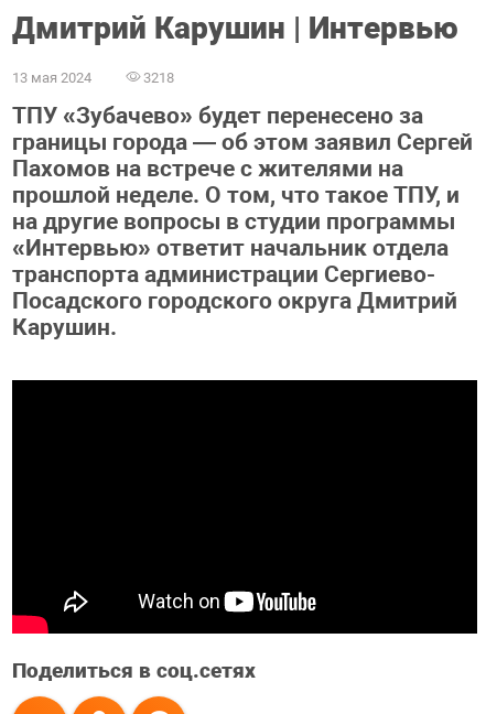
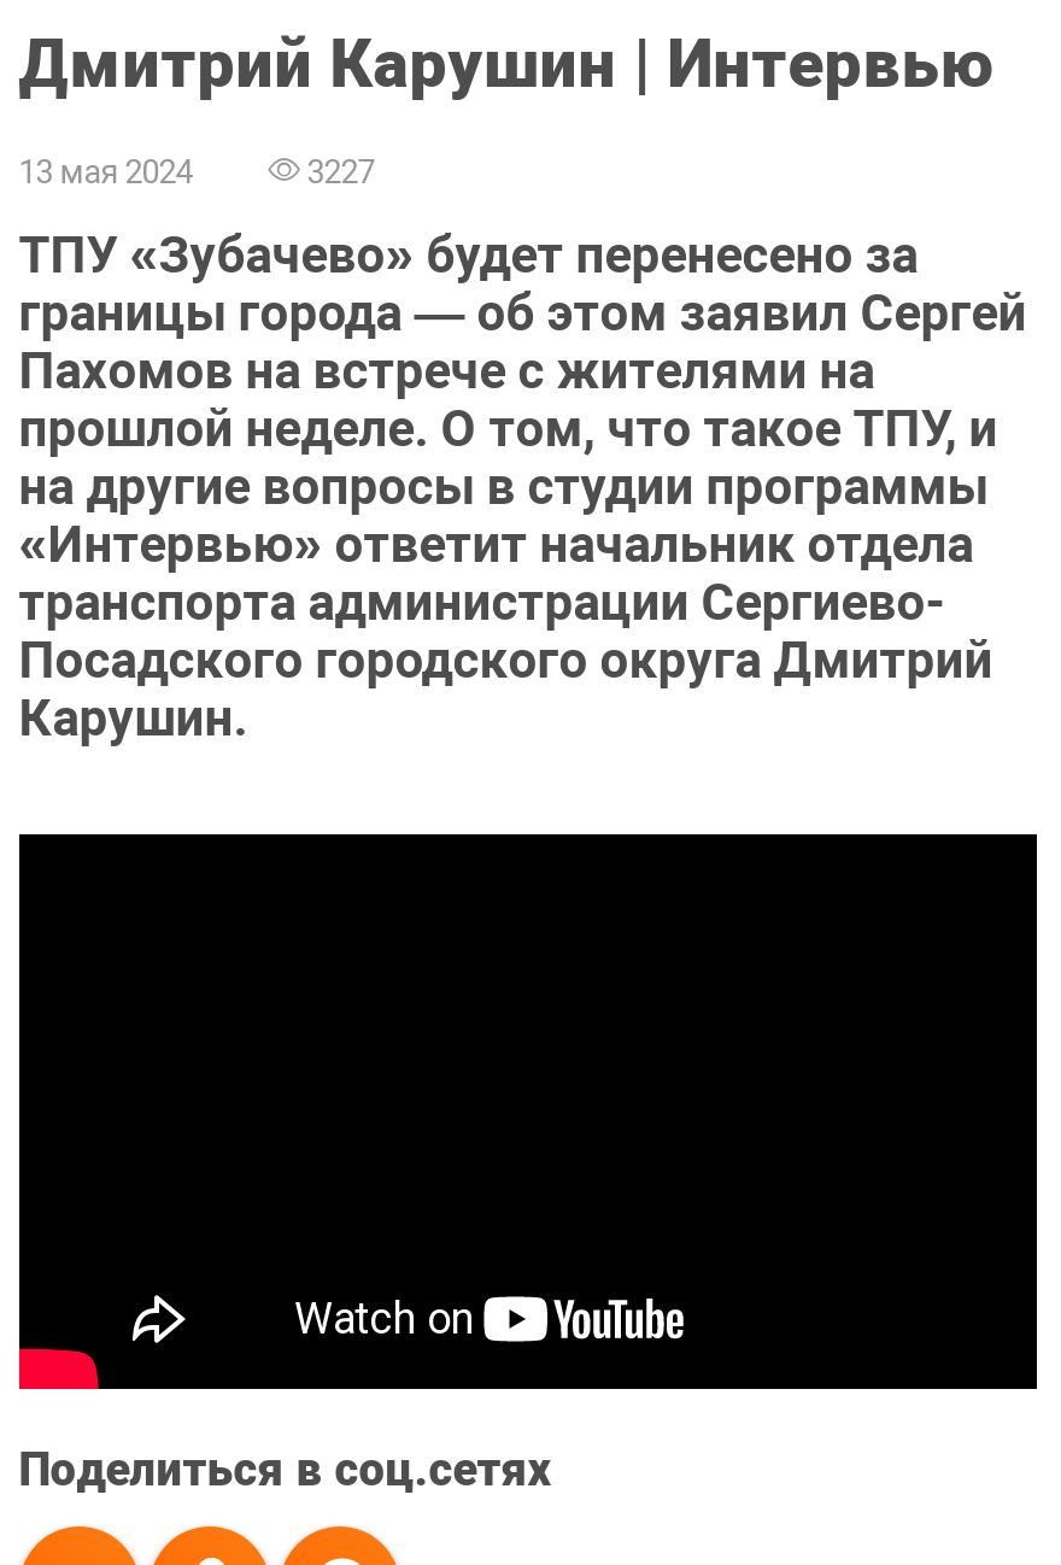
[140,69,174,86] 3218 -> [299,154,374,190] 3227

